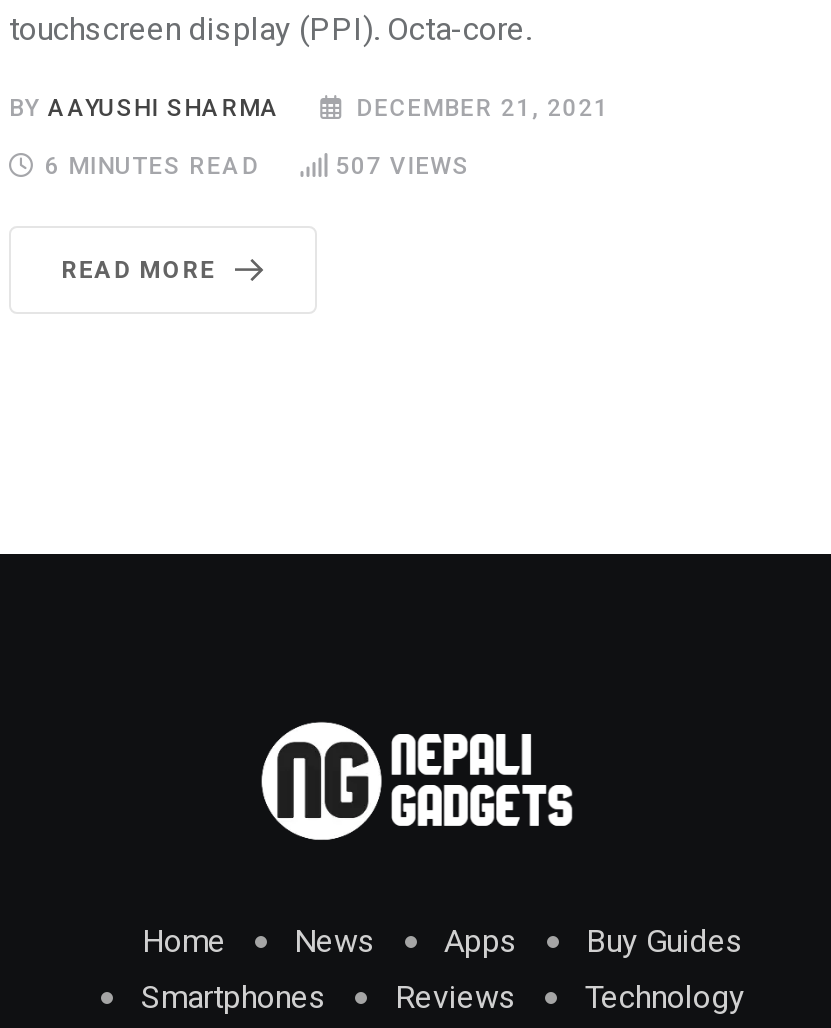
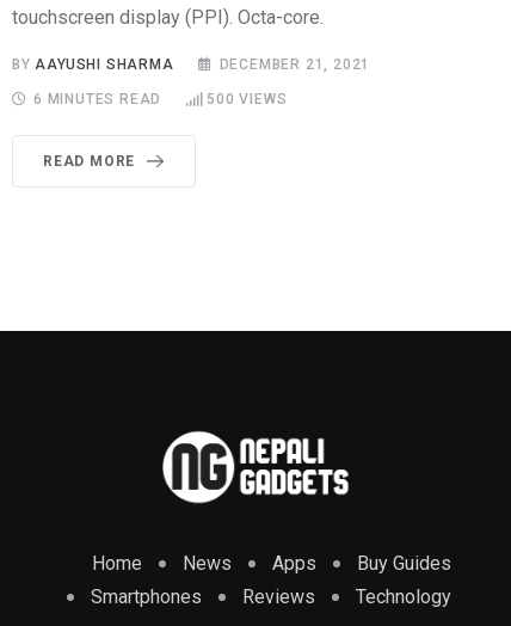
[335,152,470,180] 507 VIEWS -> [207,91,287,108] 500 VIEWS

